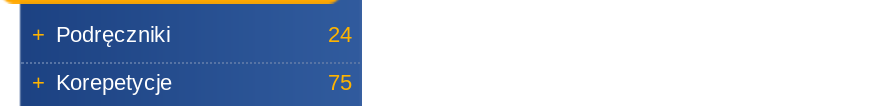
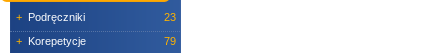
[328,22,352,46] 24 -> [164,11,176,23] 23
[328,70,352,94] 75 -> [164,35,176,47] 79

